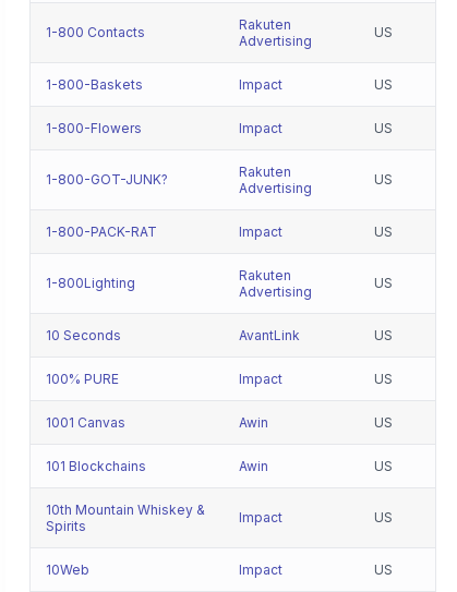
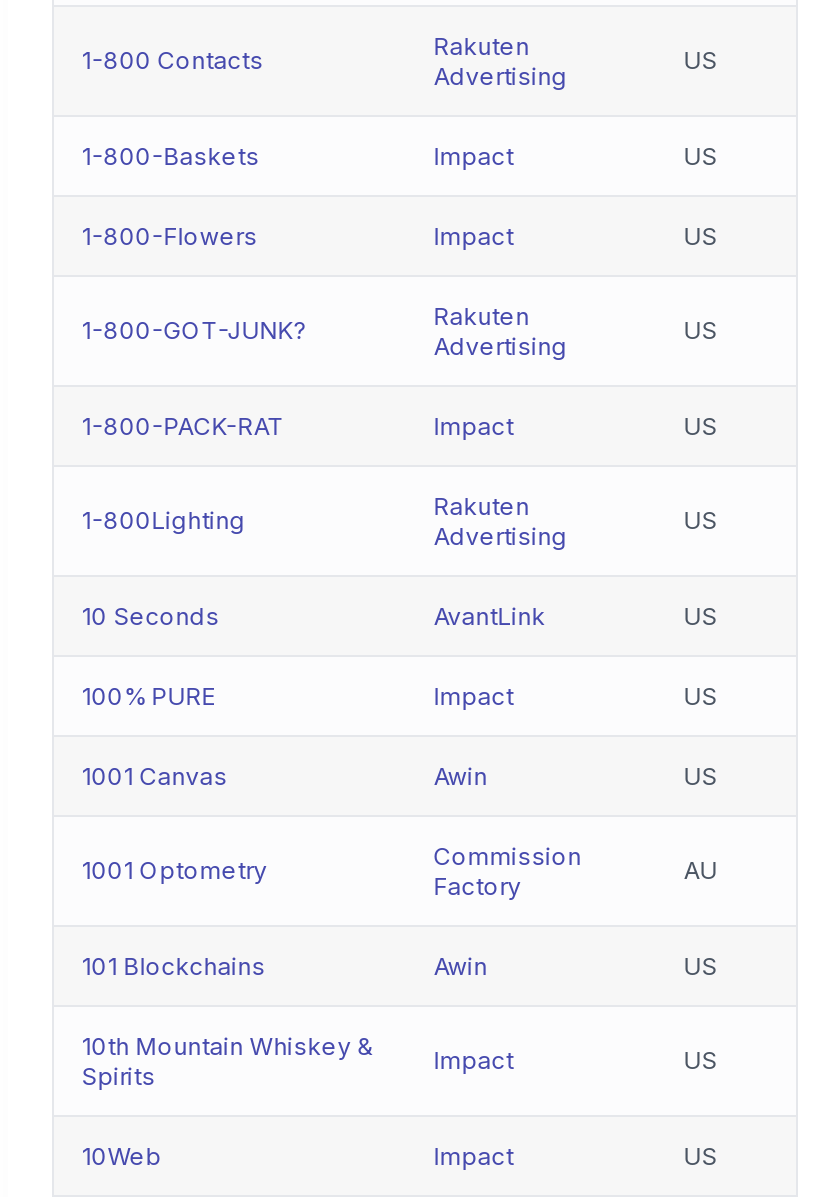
none -> [81,840,581,900] 1001 Optometry | Commission | Factory
none -> [683,854,717,884] AU

